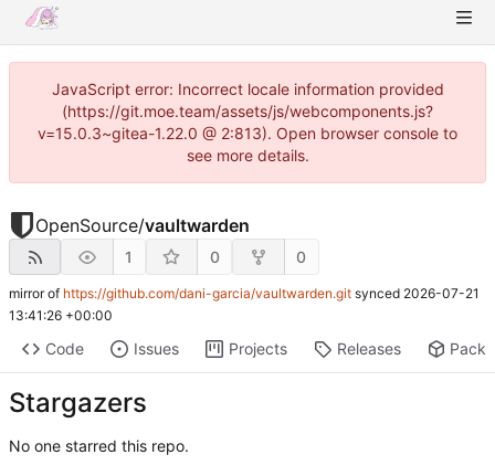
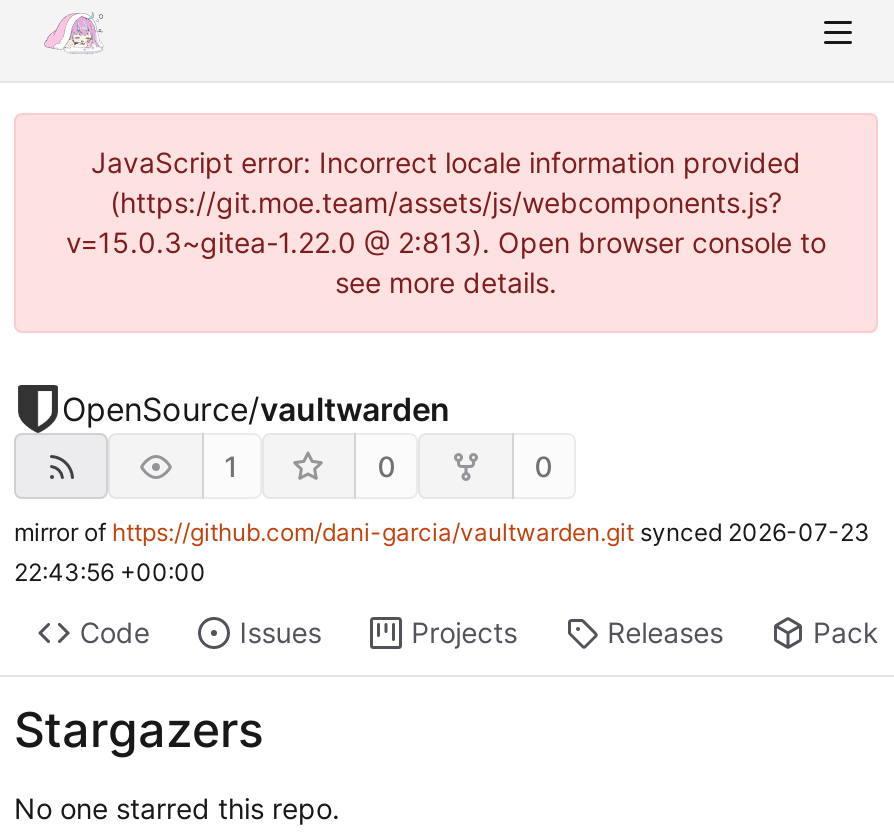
[9,285,480,302] mirror of https://github.com/dani-garcia/vaultwarden.git synced 2026-07-21 -> [14,518,870,548] mirror of https://github.com/dani-garcia/vaultwarden.git synced 2026-07-23
[9,307,113,324] 13:41:26 +00:00 -> [14,558,206,588] 22:43:56 +00:00

